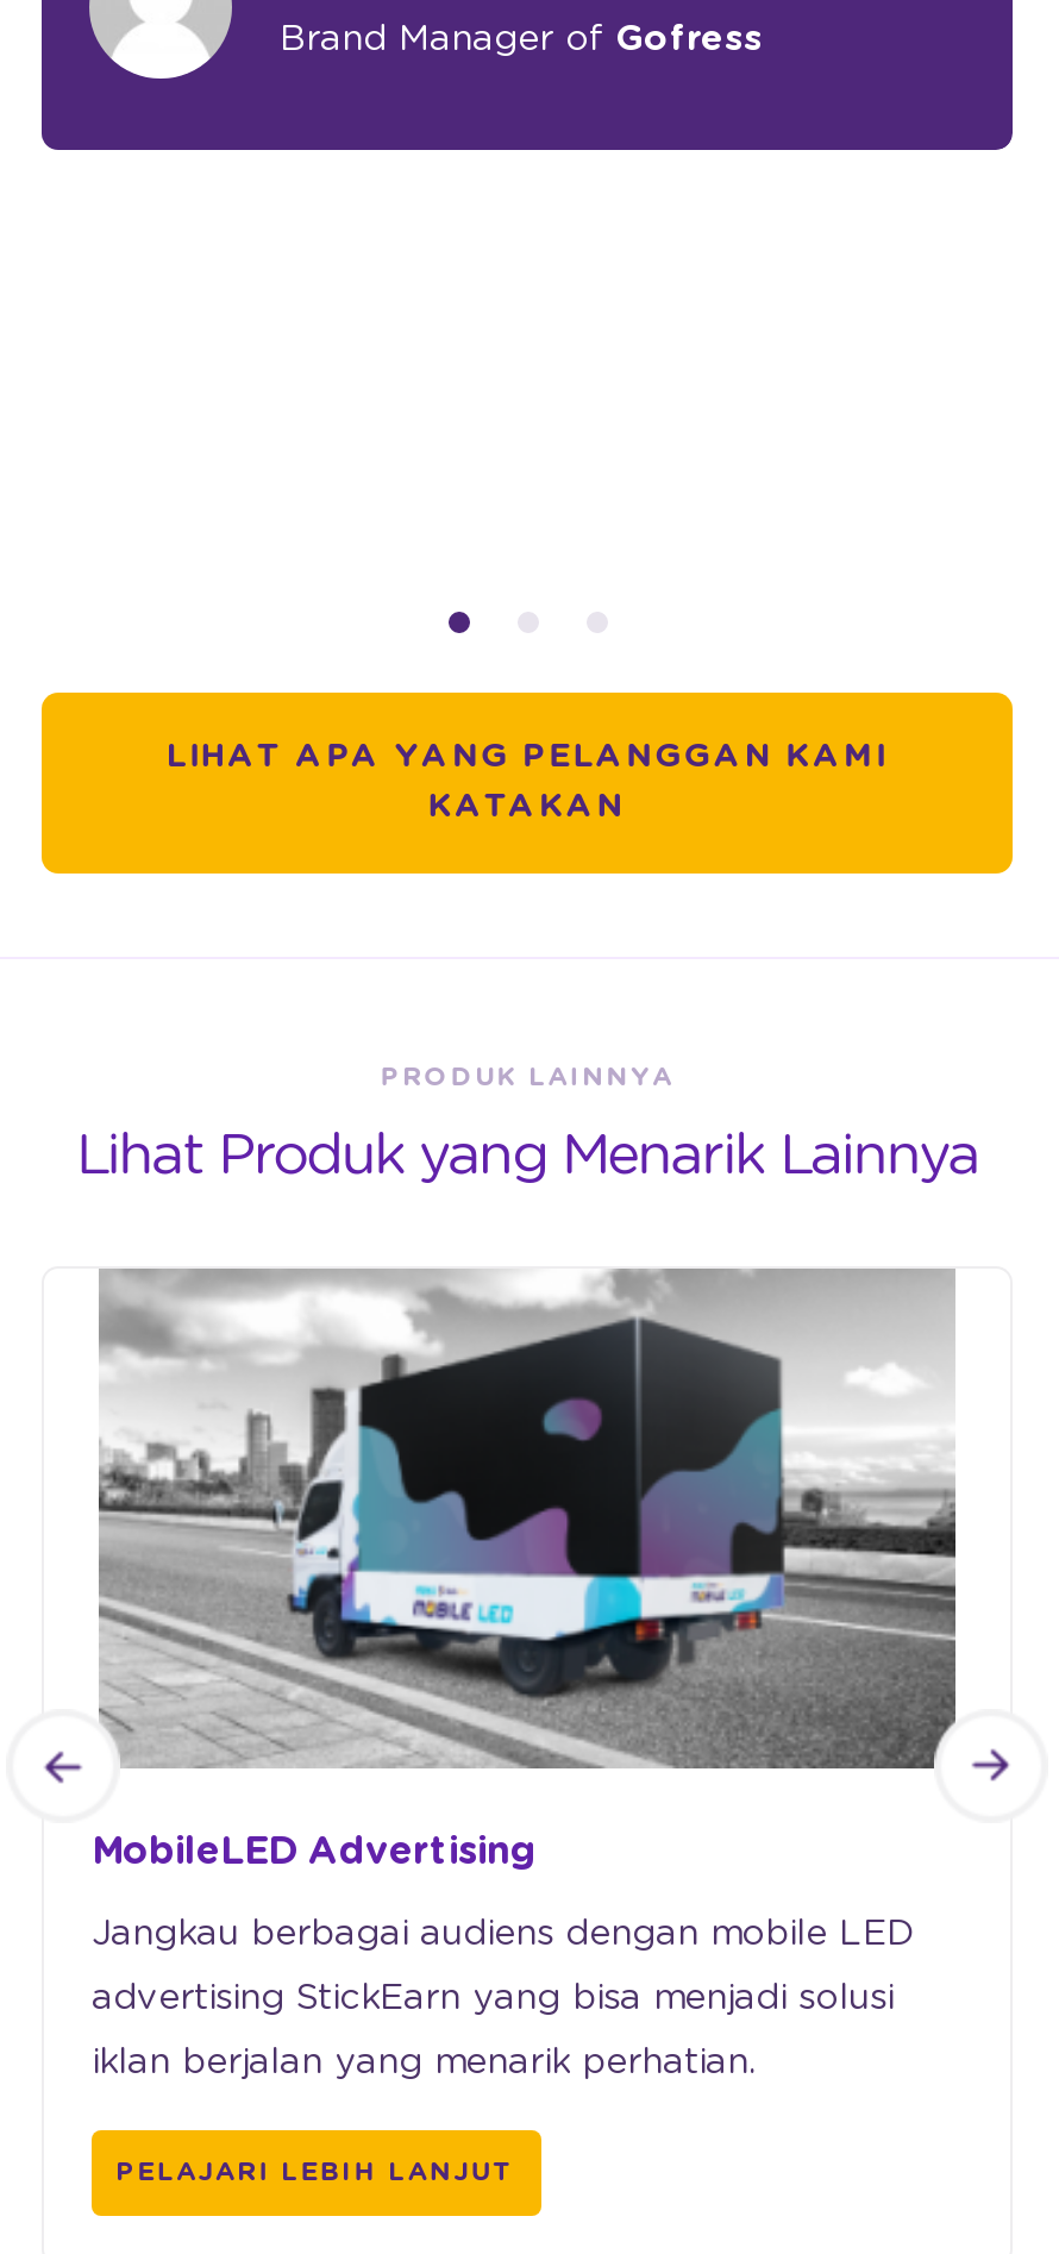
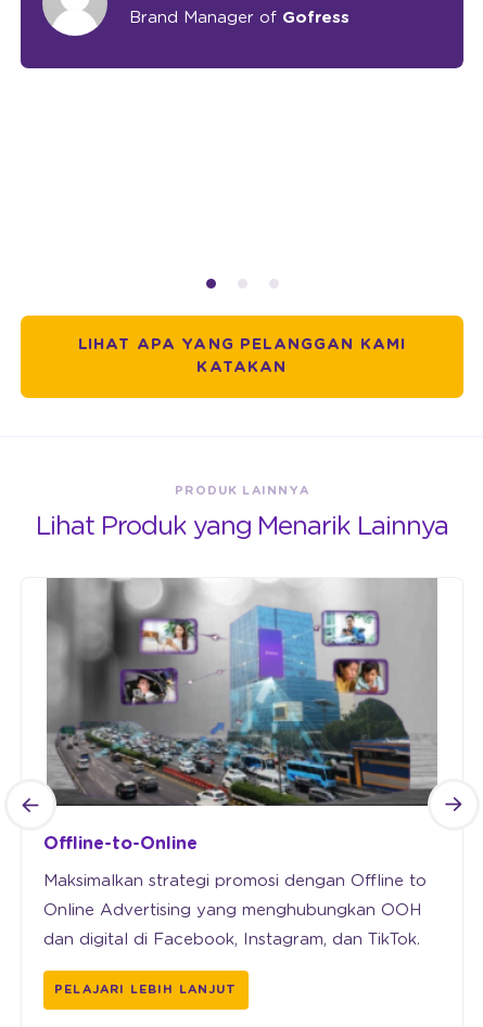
[92,1269,955,1871] [image] | MobileLED Advertising -> [43,579,437,852] [image] | Offline-to-Online
[92,1916,915,1952] Jangkau berbagai audiens dengan mobile LED -> [43,873,427,889] Maksimalkan strategi promosi dengan Offline to
[92,1980,894,2016] advertising StickEarn yang bisa menjadi solusi -> [43,902,421,919] Online Advertising yang menghubungkan OOH
[92,2045,756,2080] iklan berjalan yang menarik perhatian. -> [43,932,420,948] dan digital di Facebook, Instagram, dan TikTok.

